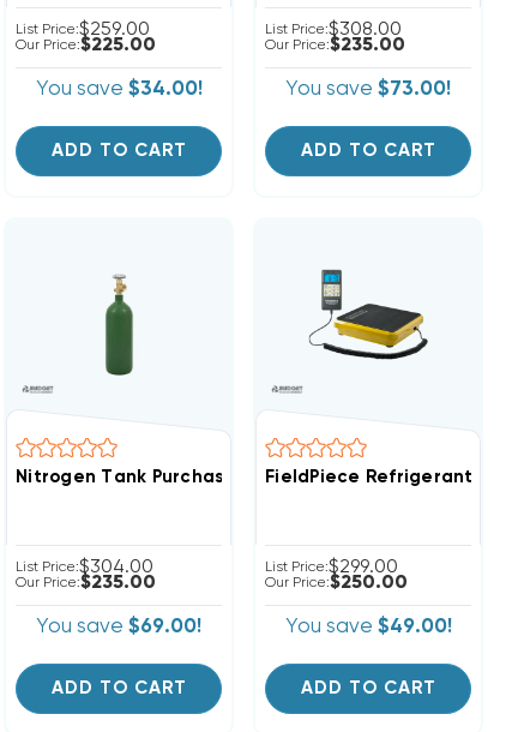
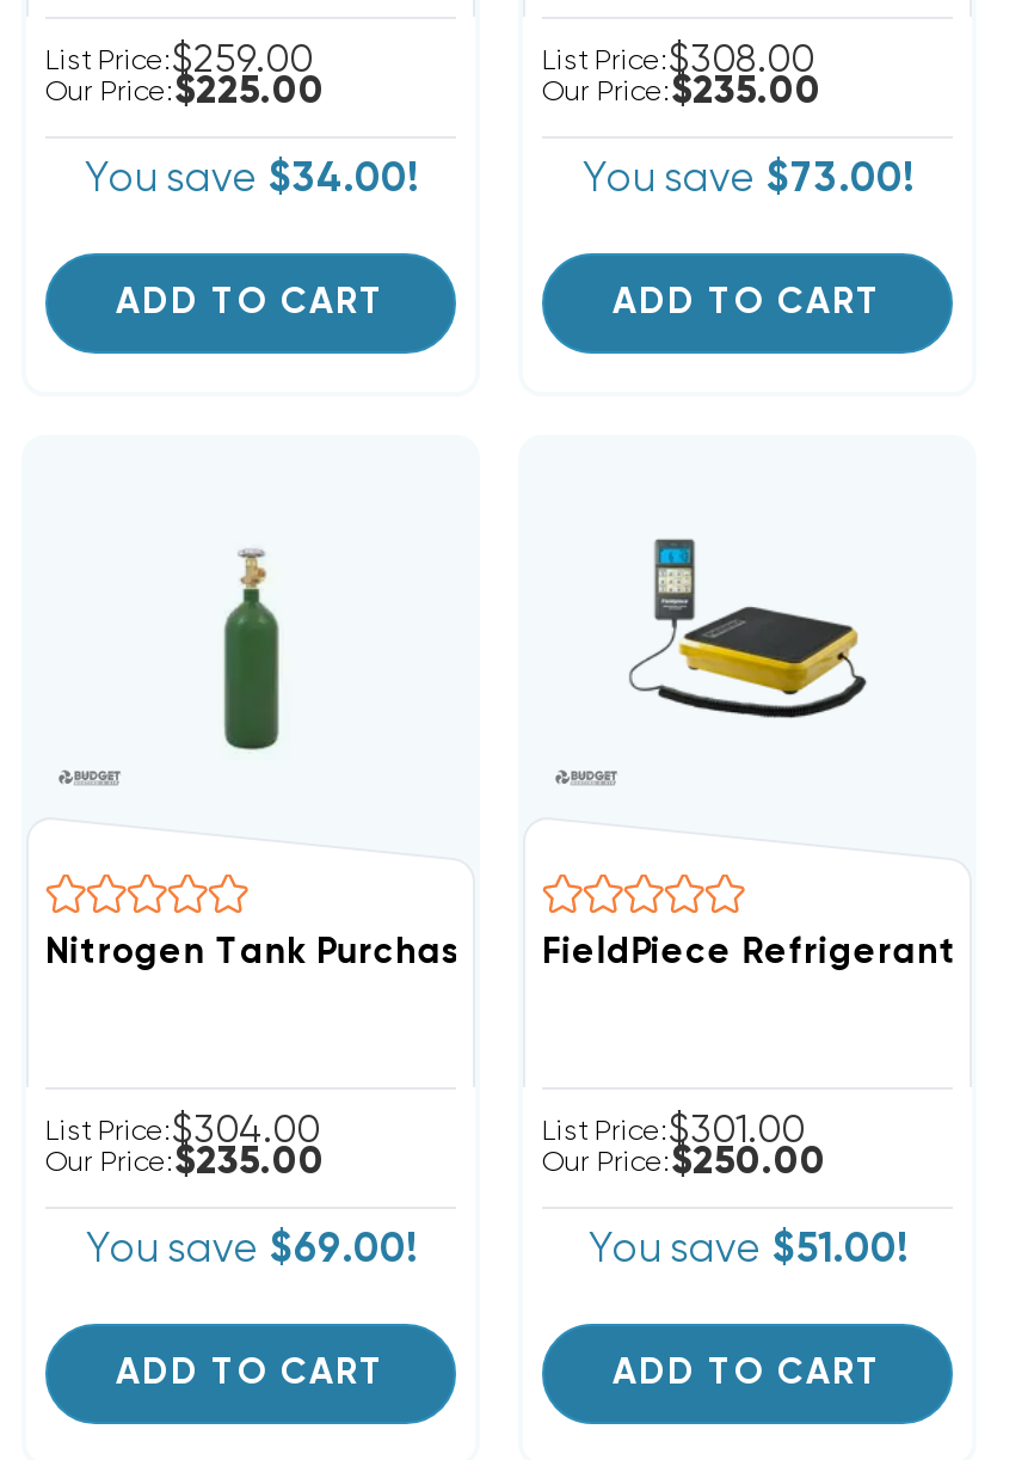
[265,558,398,577] List Price:$299.00 -> [542,1114,805,1152] List Price:$301.00
[285,617,451,637] You save $49.00! -> [589,1231,906,1271] You save $51.00!

